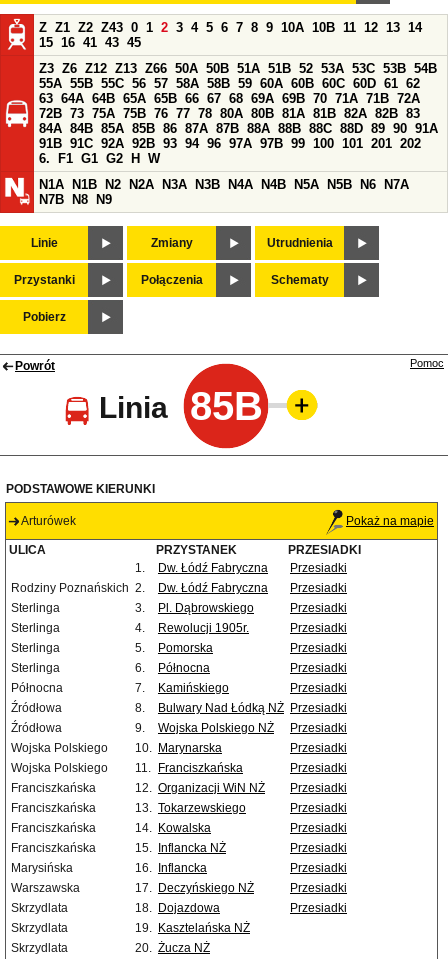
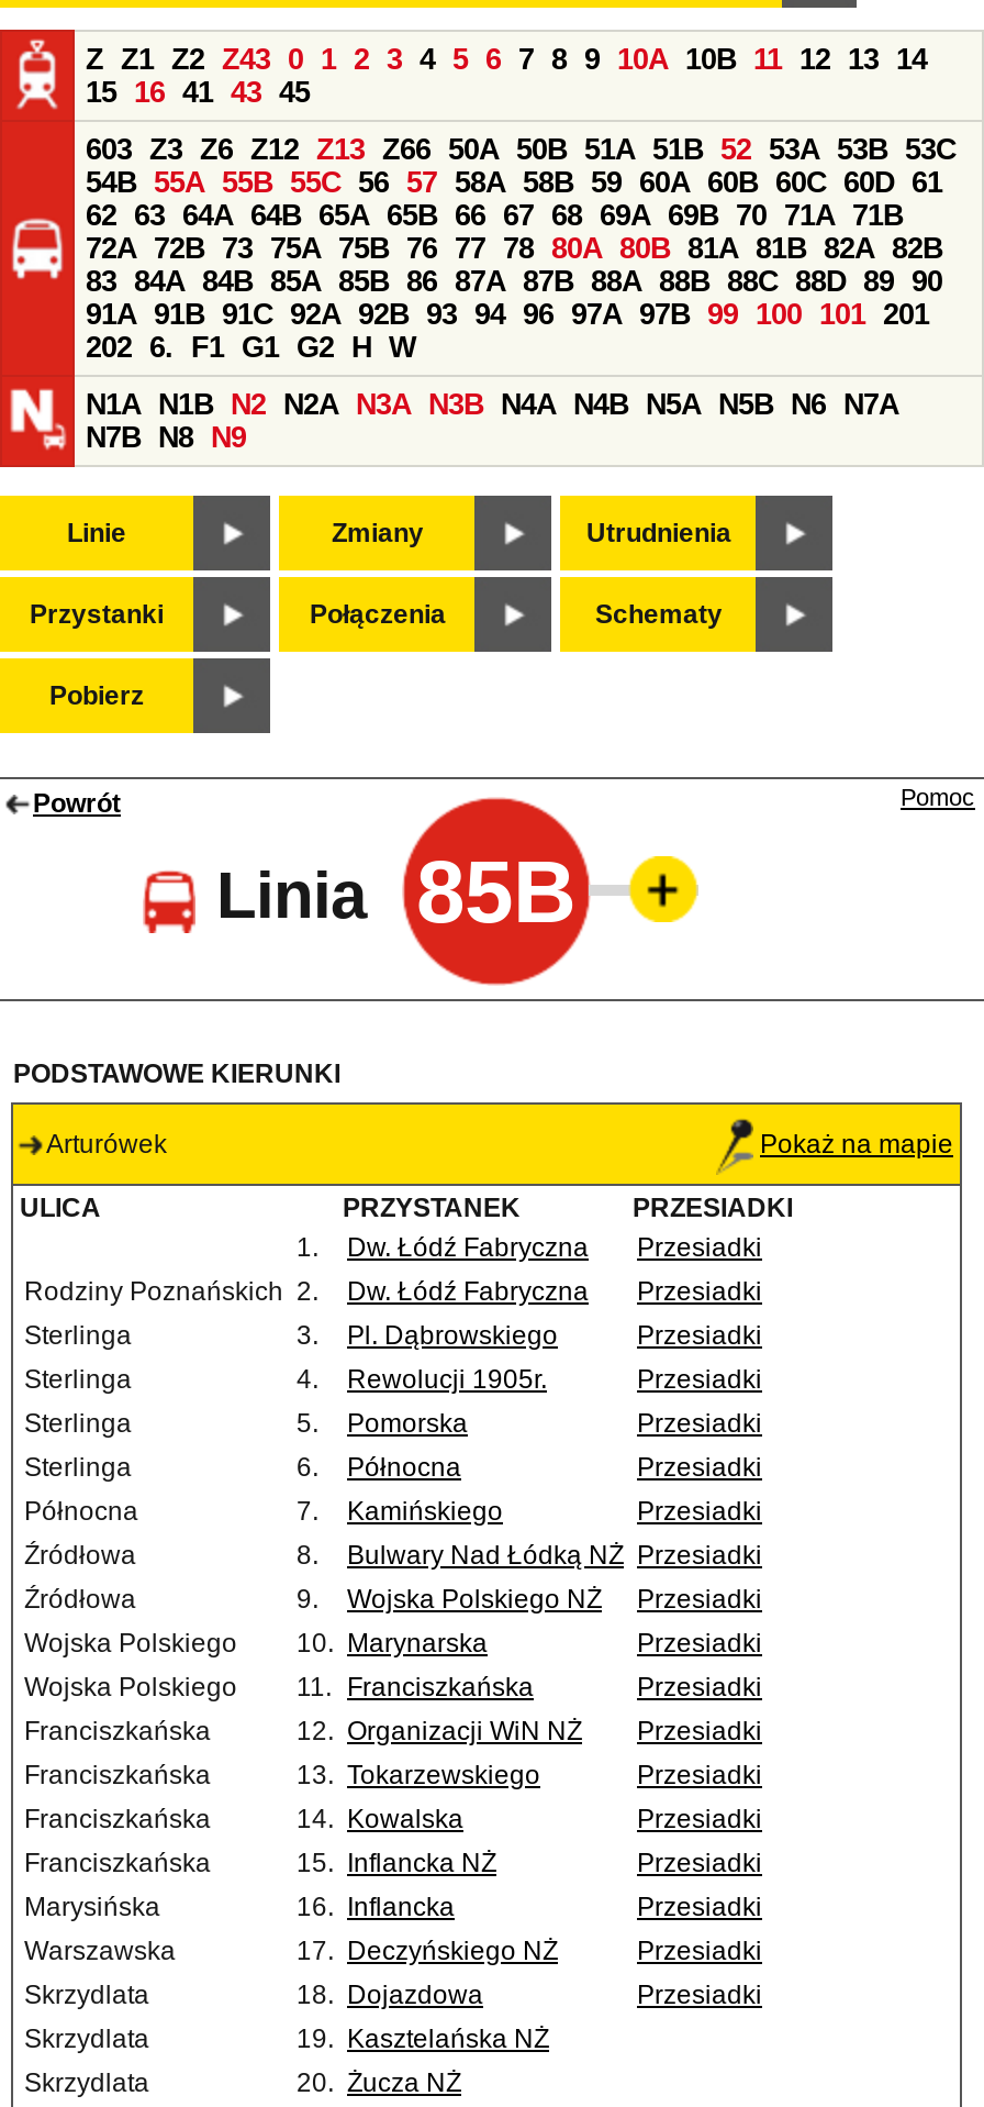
[39,61,438,166] Z3 Z6 Z12 Z13 Z66 50A 50B 51A 51B 52 53A 53C 53B 54B | 55A 55B 55C 56 57 58A 58B 59 60A 60B 60C 60D 61 62 | 63 64A 64B 65A 65B 66 67 68 69A 69B 70 71A 71B 72A | 72B 73 75A 75B 76 77 78 80A 80B 81A 81B 82A 82B 83 | 84A 84B 85A 85B 86 87A 87B 88A 88B 88C 88D 89 90 91A | 91B 91C 92A 92B 93 94 96 97A 97B 99 100 101 201 202 | 6. F1 G1 G2 H W -> [86,133,955,364] 603 Z3 Z6 Z12 Z13 Z66 50A 50B 51A 51B 52 53A 53B 53C | 54B 55A 55B 55C 56 57 58A 58B 59 60A 60B 60C 60D 61 | 62 63 64A 64B 65A 65B 66 67 68 69A 69B 70 71A 71B | 72A 72B 73 75A 75B 76 77 78 80A 80B 81A 81B 82A 82B | 83 84A 84B 85A 85B 86 87A 87B 88A 88B 88C 88D 89 90 | 91A 91B 91C 92A 92B 93 94 96 97A 97B 99 100 101 201 | 202 6. F1 G1 G2 H W

